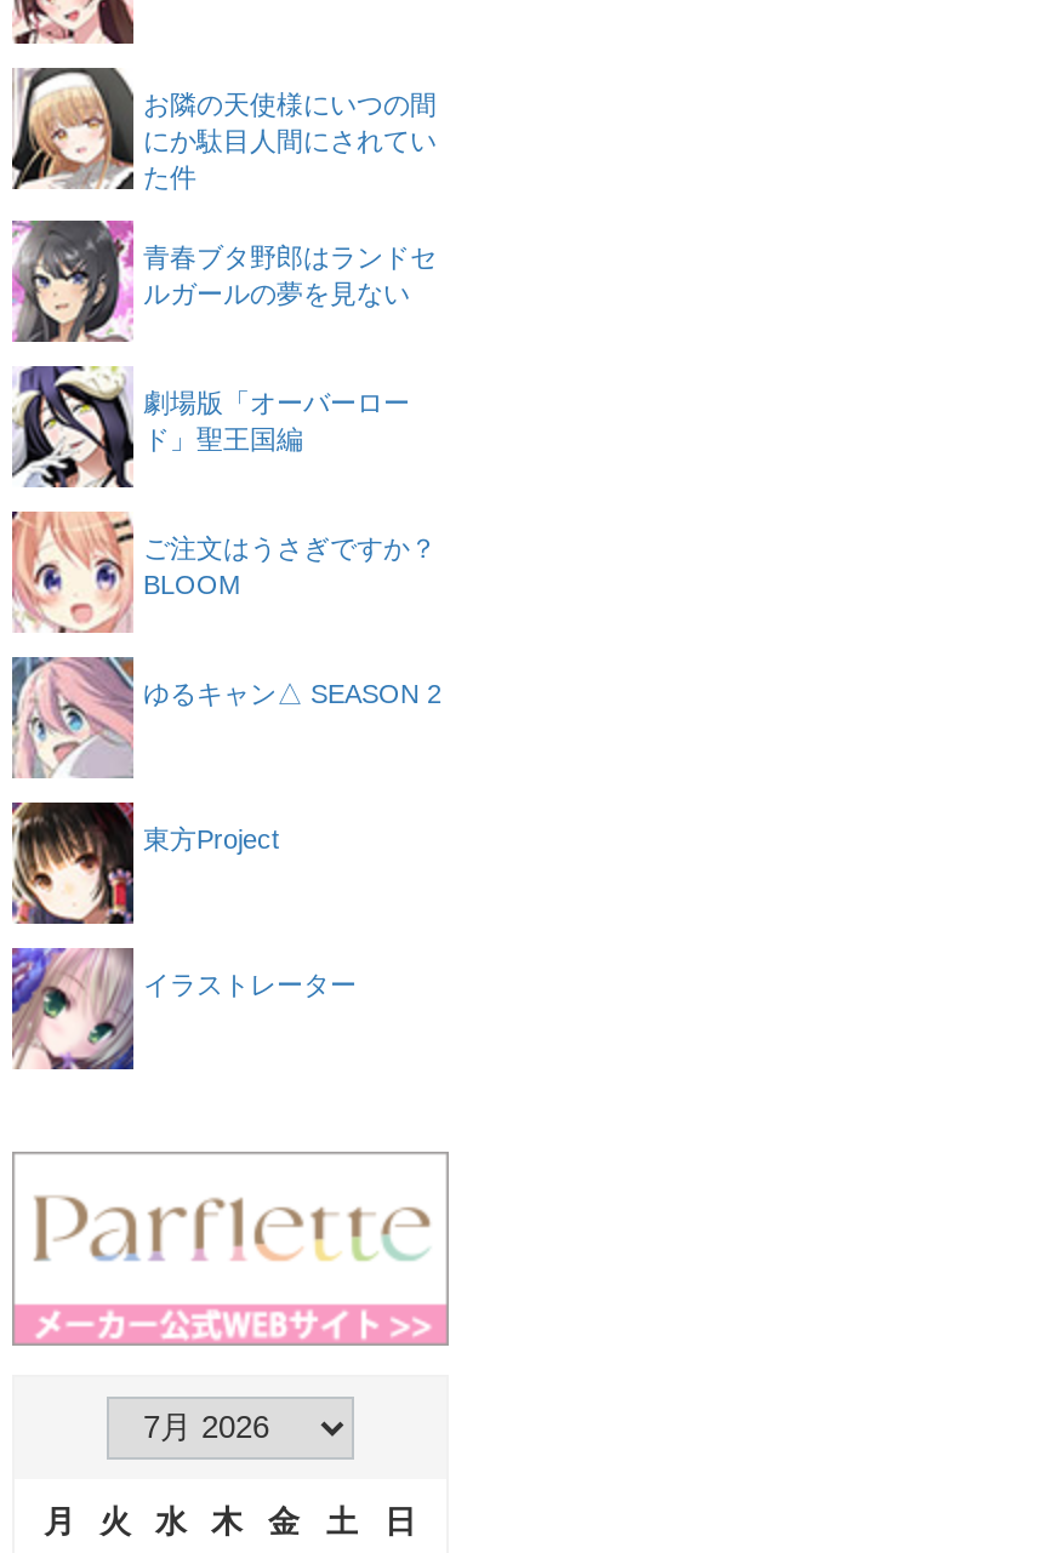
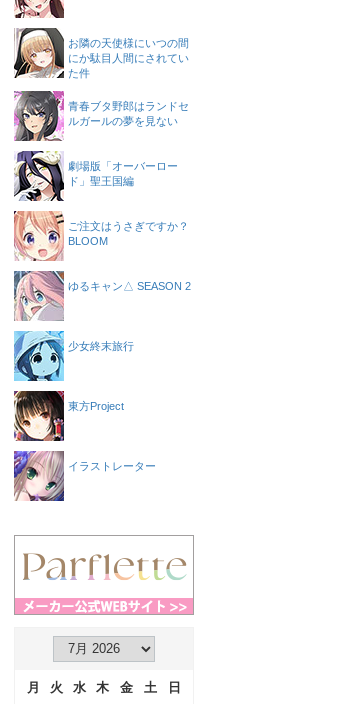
none -> [14,330,134,382] [image] | 少女終末旅行

